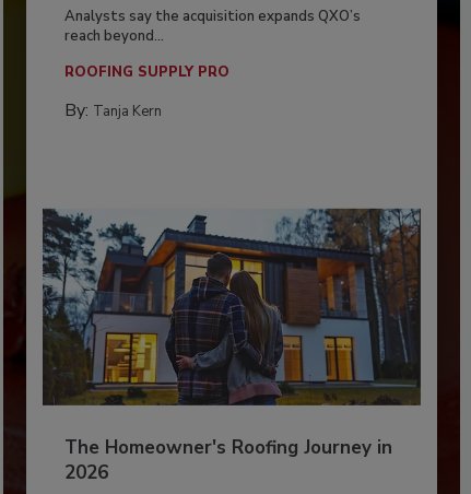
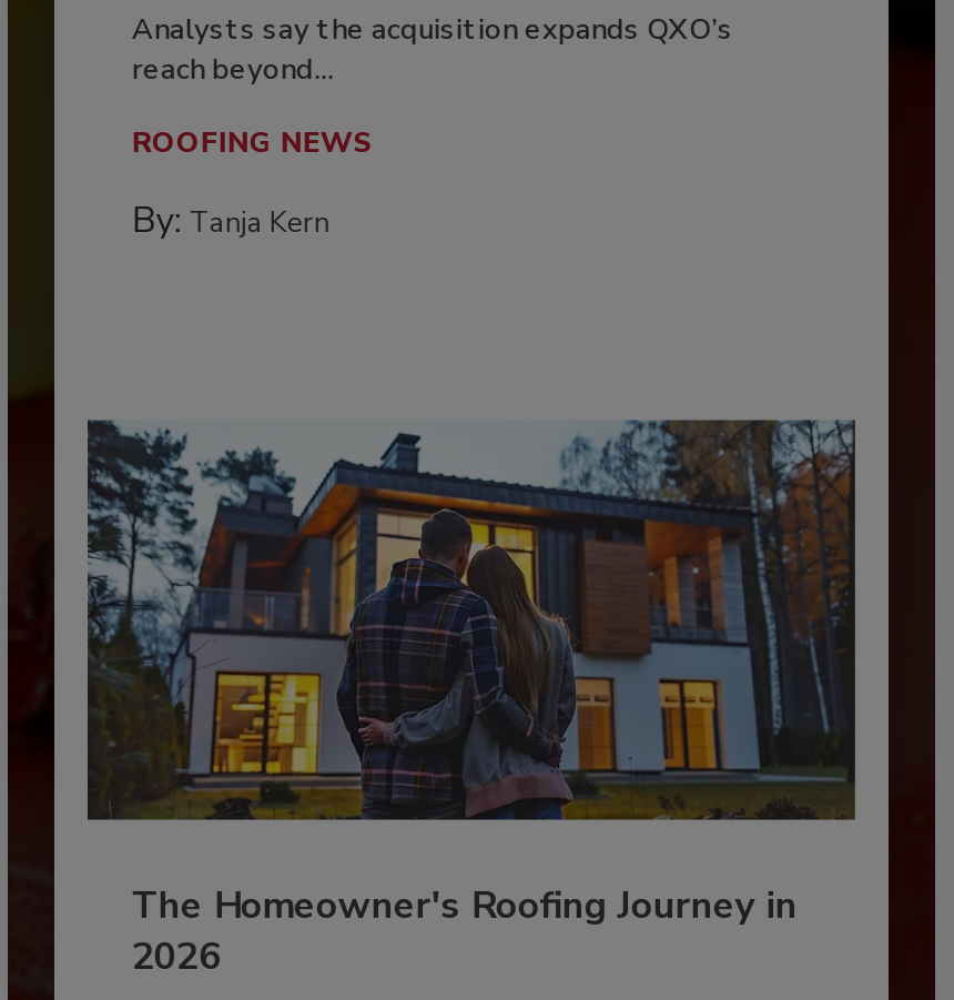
[64,62,229,82] ROOFING SUPPLY PRO -> [132,122,374,162] ROOFING NEWS

